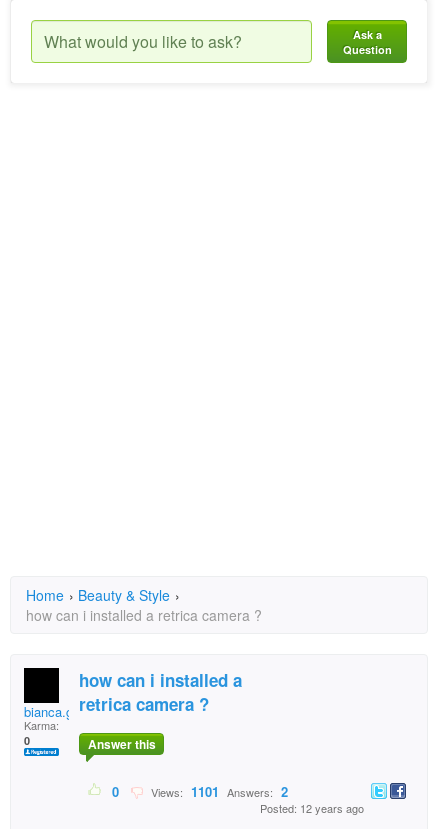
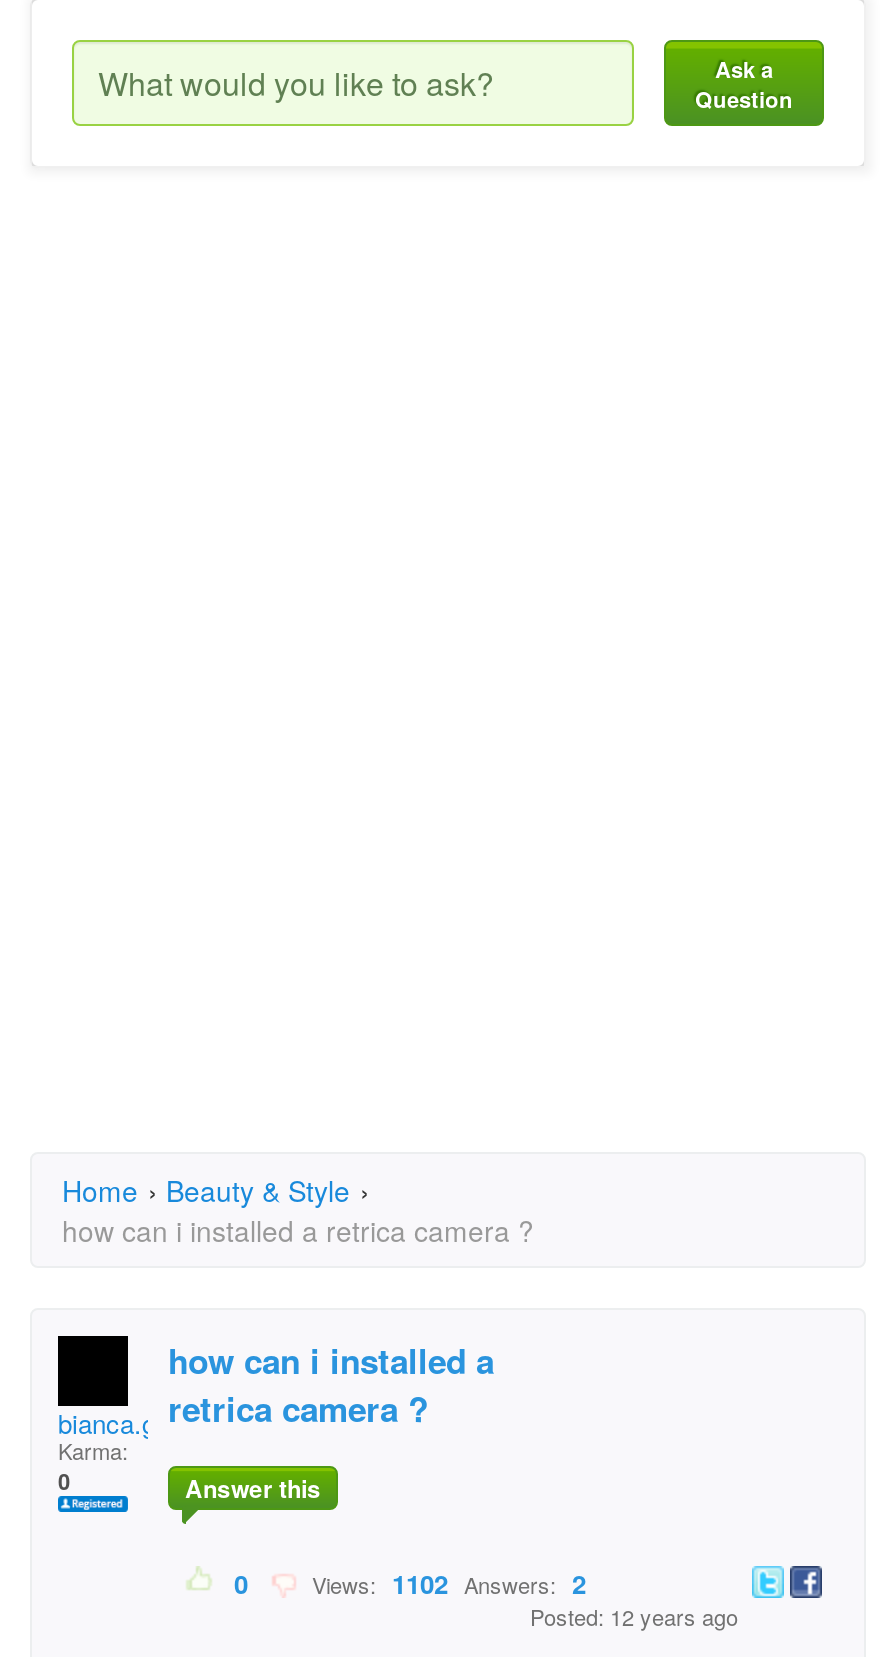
[145,782,288,801] Views: 1101 Answers: 2 -> [300,1564,586,1602] Views: 1102 Answers: 2

